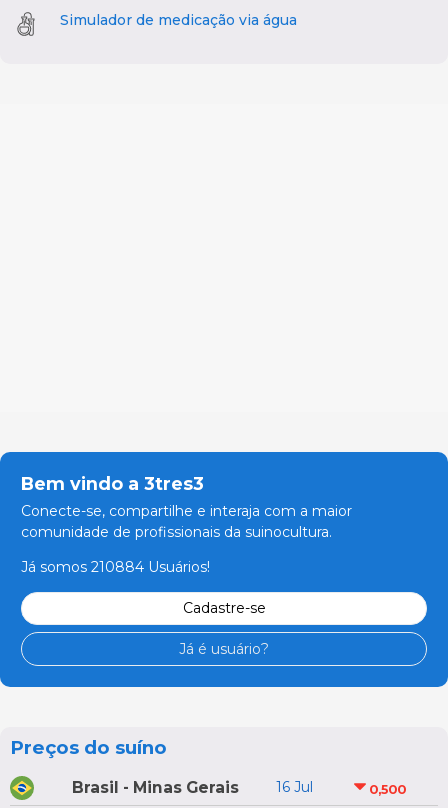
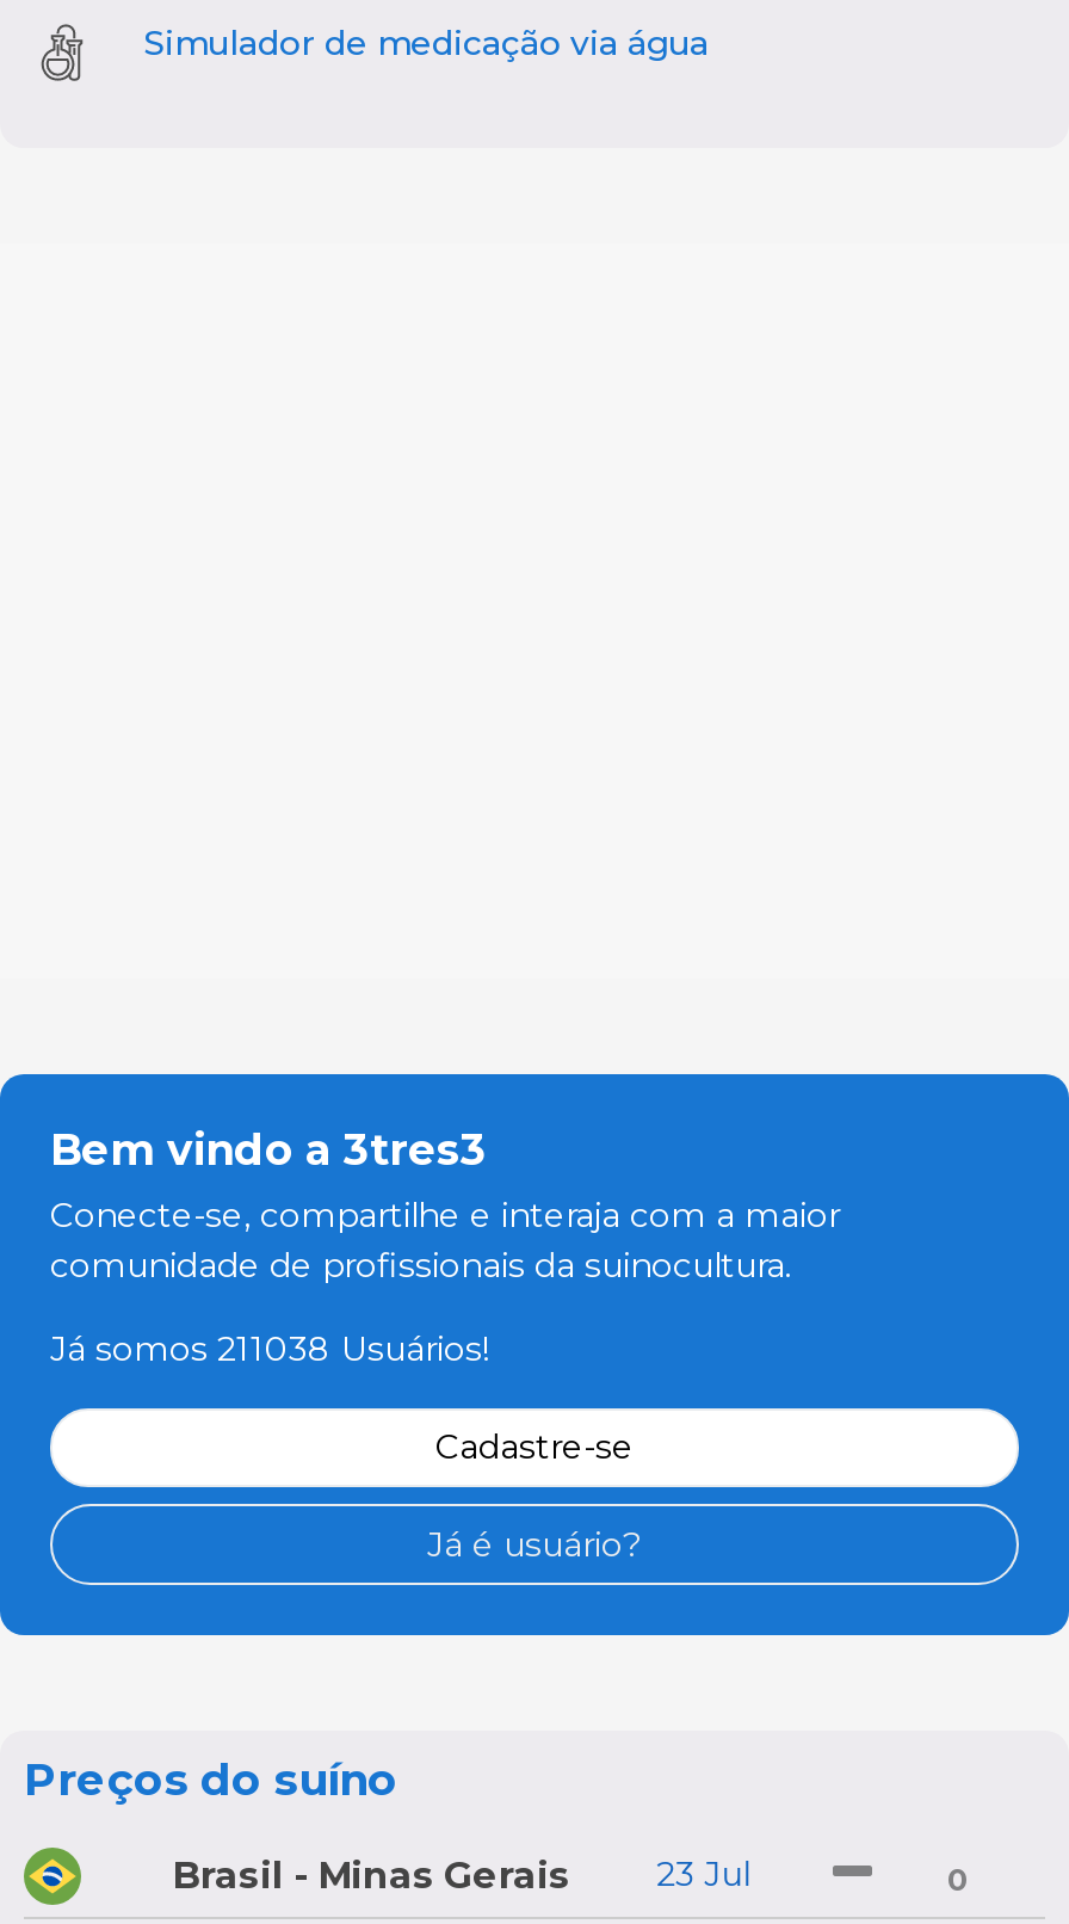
[21,558,210,576] Já somos 210884 Usuários! -> [50,1327,489,1370] Já somos 211038 Usuários!
[276,778,313,796] 16 Jul -> [656,1854,749,1897] 23 Jul
[368,782,405,797] 0,500 -> [947,1862,969,1898] 0

